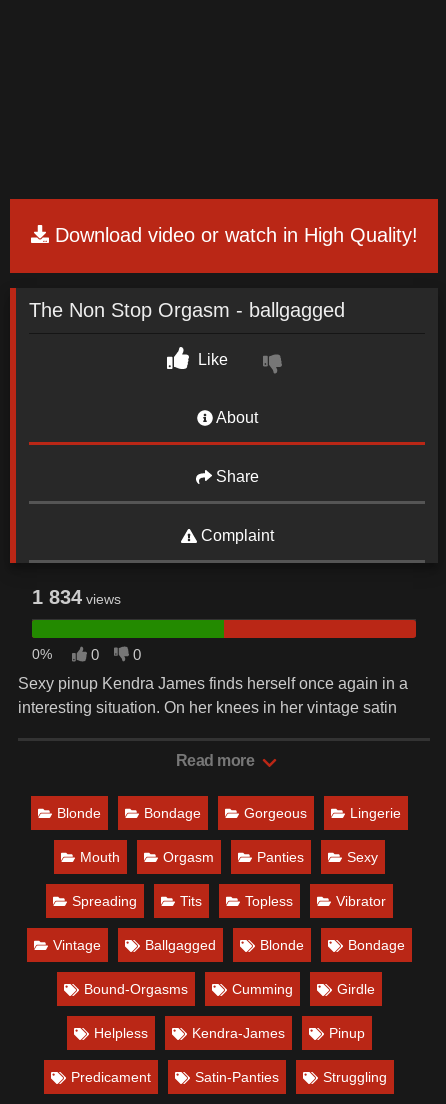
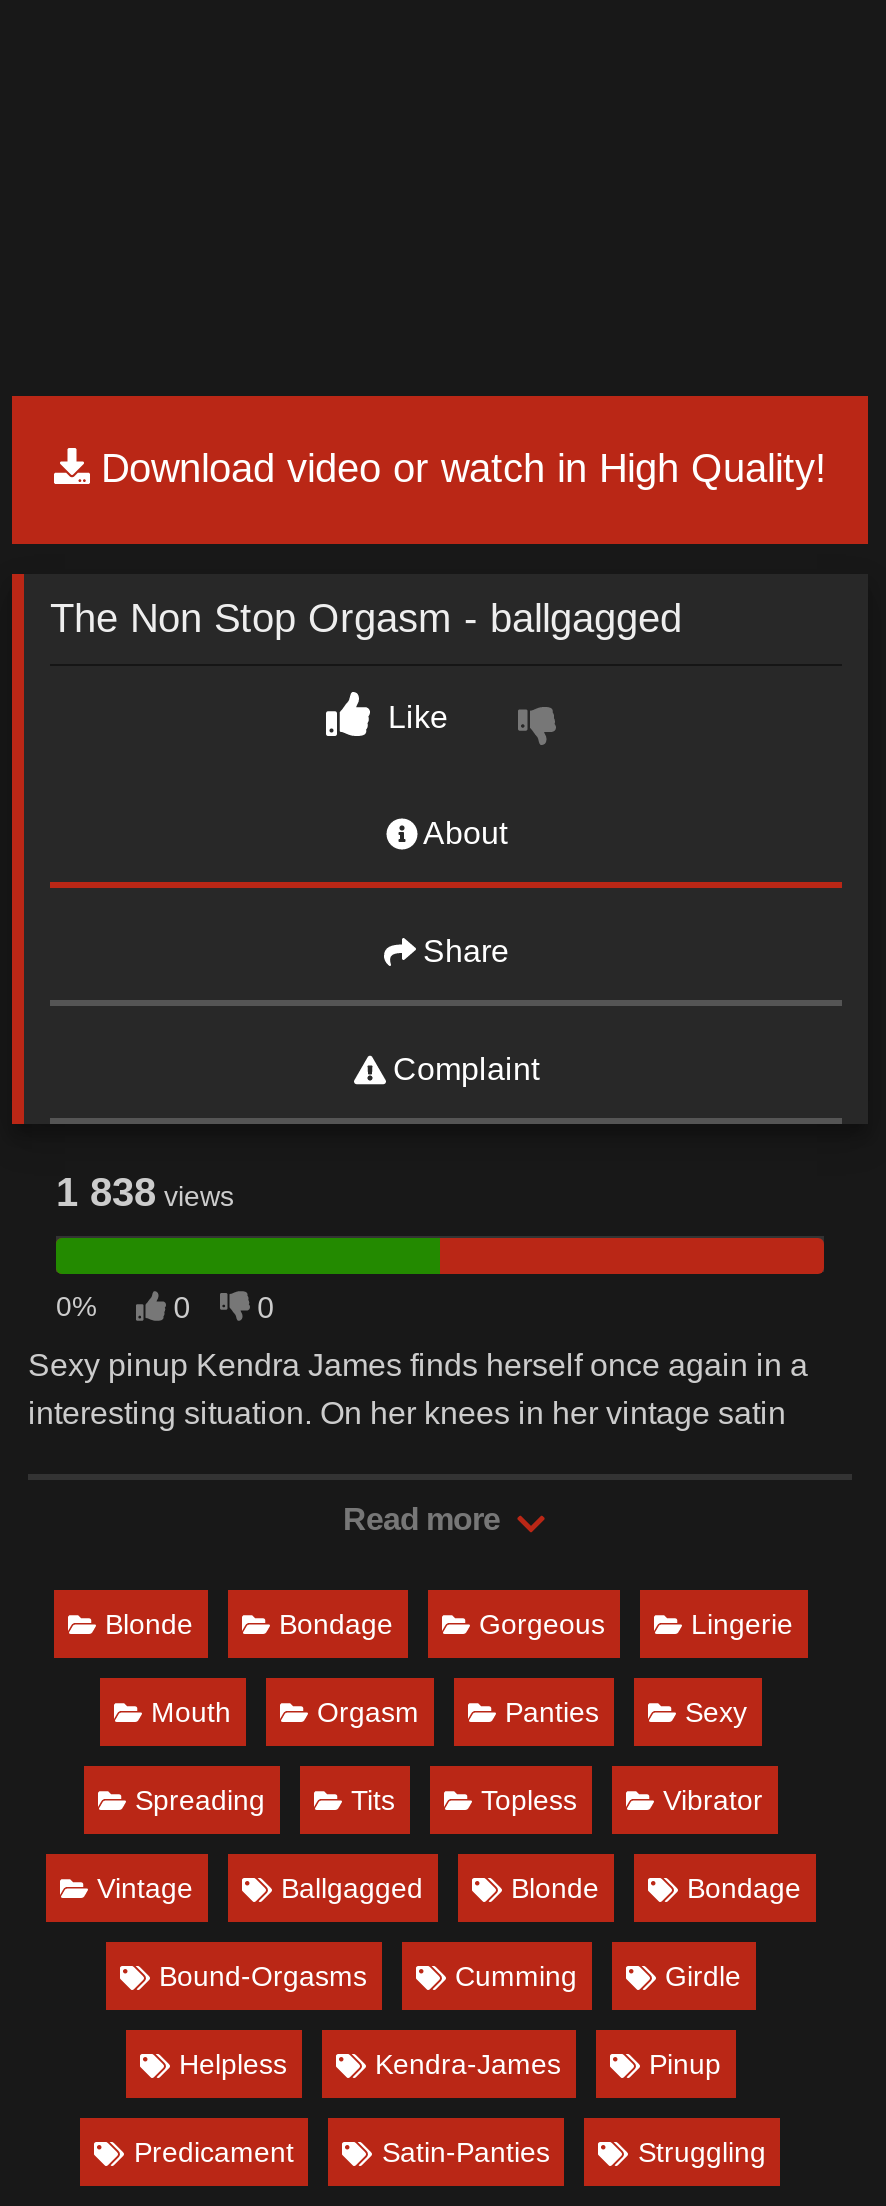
[32,586,121,608] 1 834 views -> [56,1169,234,1213] 1 838 views

